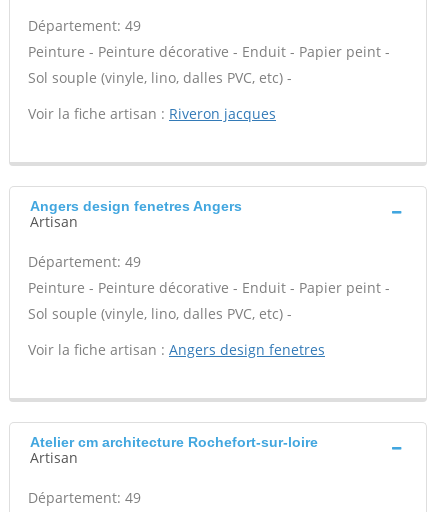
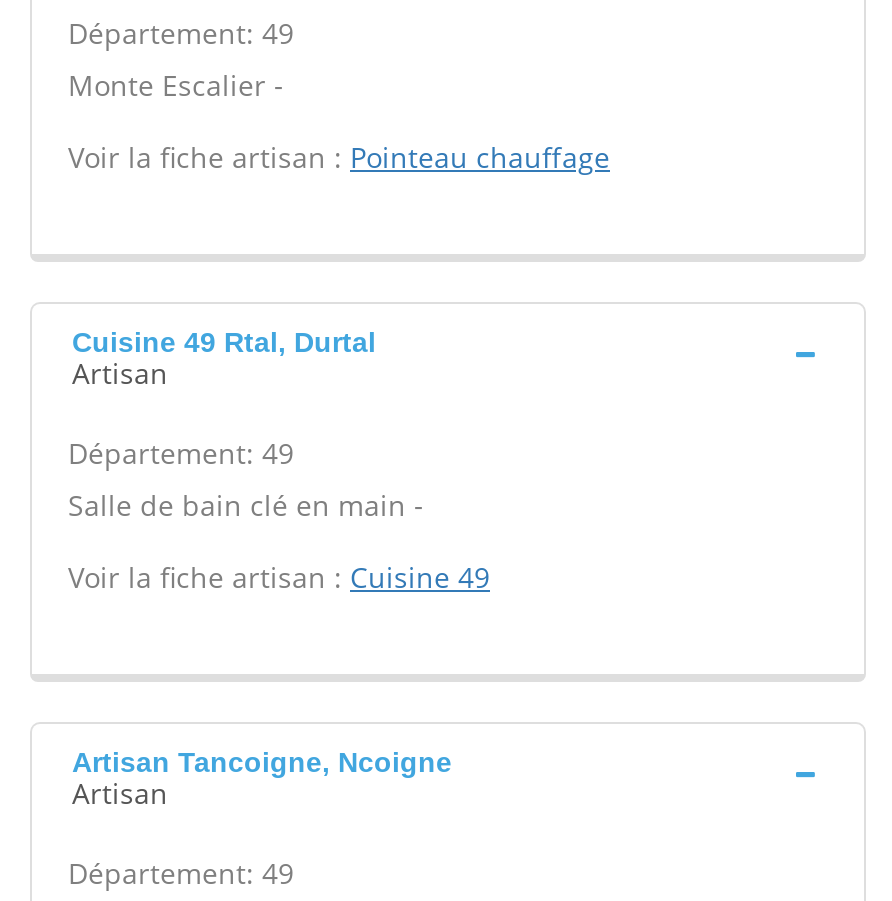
[28,42,390,87] Peinture - Peinture décorative - Enduit - Papier peint - | Sol souple (vinyle, lino, dalles PVC, etc) - -> [68,66,284,104] Monte Escalier -
[28,104,276,123] Voir la fiche artisan : Riveron jacques -> [68,138,610,176] Voir la fiche artisan : Pointeau chauffage
[30,198,242,214] Angers design fenetres Angers -> [72,326,376,358] Cuisine 49 Rtal, Durtal
[28,278,390,323] Peinture - Peinture décorative - Enduit - Papier peint - | Sol souple (vinyle, lino, dalles PVC, etc) - -> [68,486,424,524] Salle de bain clé en main -
[28,340,325,359] Voir la fiche artisan : Angers design fenetres -> [68,558,490,596] Voir la fiche artisan : Cuisine 49
[30,434,318,450] Atelier cm architecture Rochefort-sur-loire -> [72,746,452,778] Artisan Tancoigne, Ncoigne

